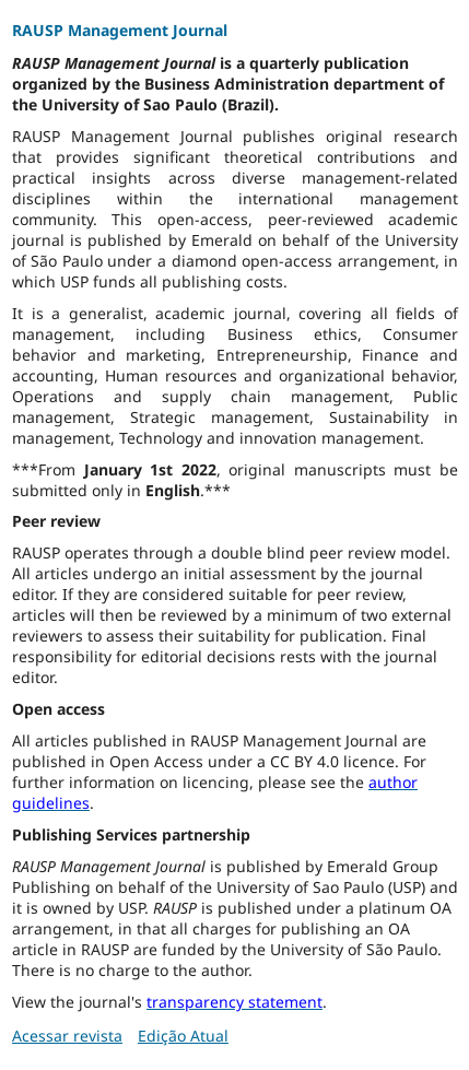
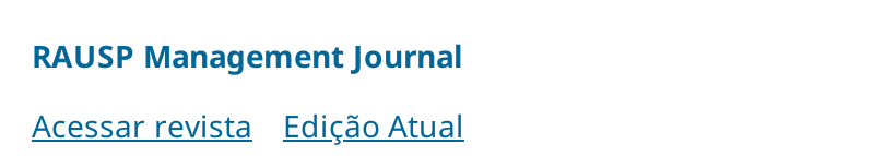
[12,52,458,1013] RAUSP Management Journal is a quarterly publication | organized by the Business Administration department of | the University of Sao Paulo (Brazil). | RAUSP Management Journal publishes original research | that provides significant theoretical contributions and | practical insights across diverse management-related | disciplines within the international management | community. This open-access, peer-reviewed academic | journal is published by Emerald on behalf of the University | of São Paulo under a diamond open-access arrangement, in | which USP funds all publishing costs. | It is a generalist, academic journal, covering all fields of | management, including Business ethics, Consumer | behavior and marketing, Entrepreneurship, Finance and | accounting, Human resources and organizational behavior, | Operations and supply chain management, Public | management, Strategic management, Sustainability in | management, Technology and innovation management. | ***From January 1st 2022, original manuscripts must be | submitted only in English.*** | Peer review | RAUSP operates through a double blind peer review model. | All articles undergo an initial assessment by the journal | editor. If they are considered suitable for peer review, | articles will then be reviewed by a minimum of two external | reviewers to assess their suitability for publication. Final | responsibility for editorial decisions rests with the journal | editor. | Open access | All articles published in RAUSP Management Journal are | published in Open Access under a CC BY 4.0 licence. For | further information on licencing, please see the author | guidelines. | Publishing Services partnership | RAUSP Management Journal is published by Emerald Group | Publishing on behalf of the University of Sao Paulo (USP) and | it is owned by USP. RAUSP is published under a platinum OA | arrangement, in that all charges for publishing an OA | article in RAUSP are funded by the University of São Paulo. | There is no charge to the author. | View the journal's transparency statement. -> none

